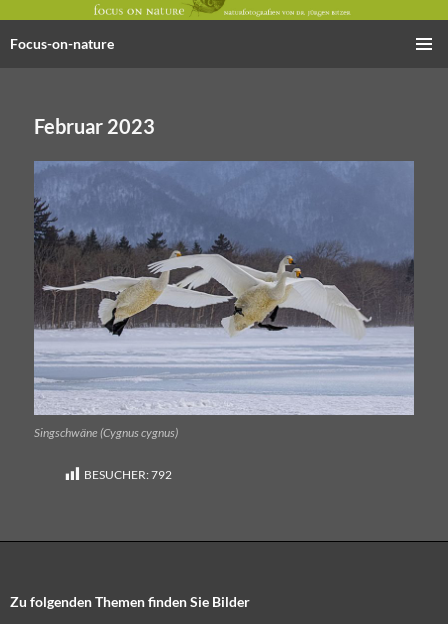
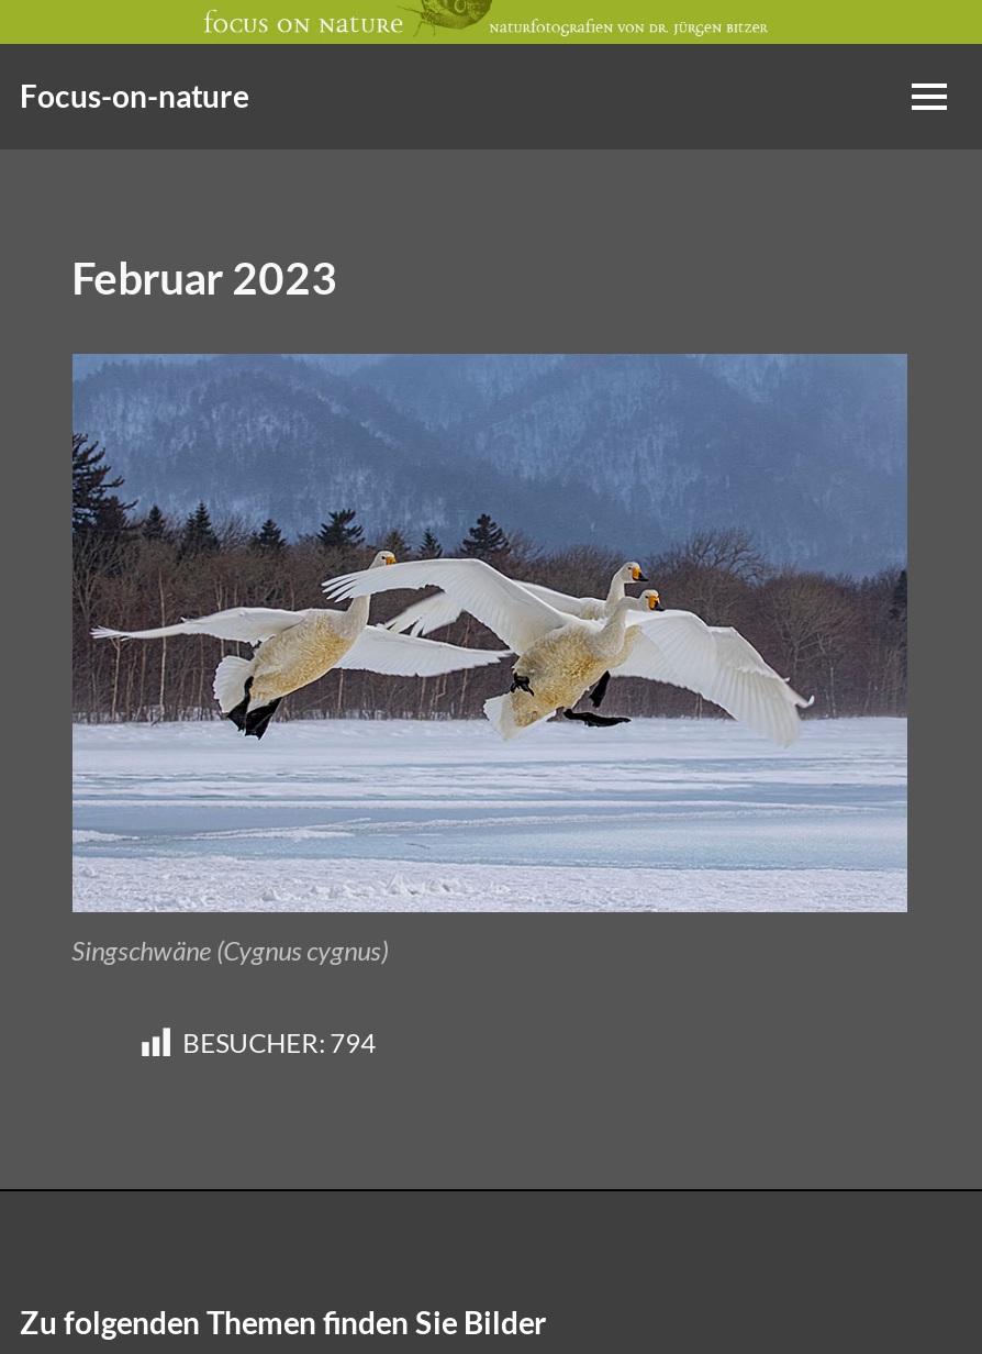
[84,467,172,482] BESUCHER: 792 -> [183,1026,376,1059] BESUCHER: 794

